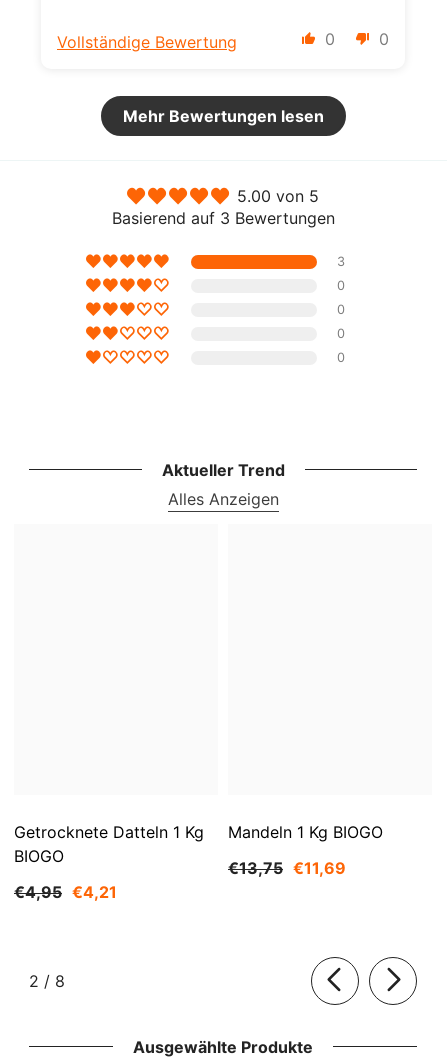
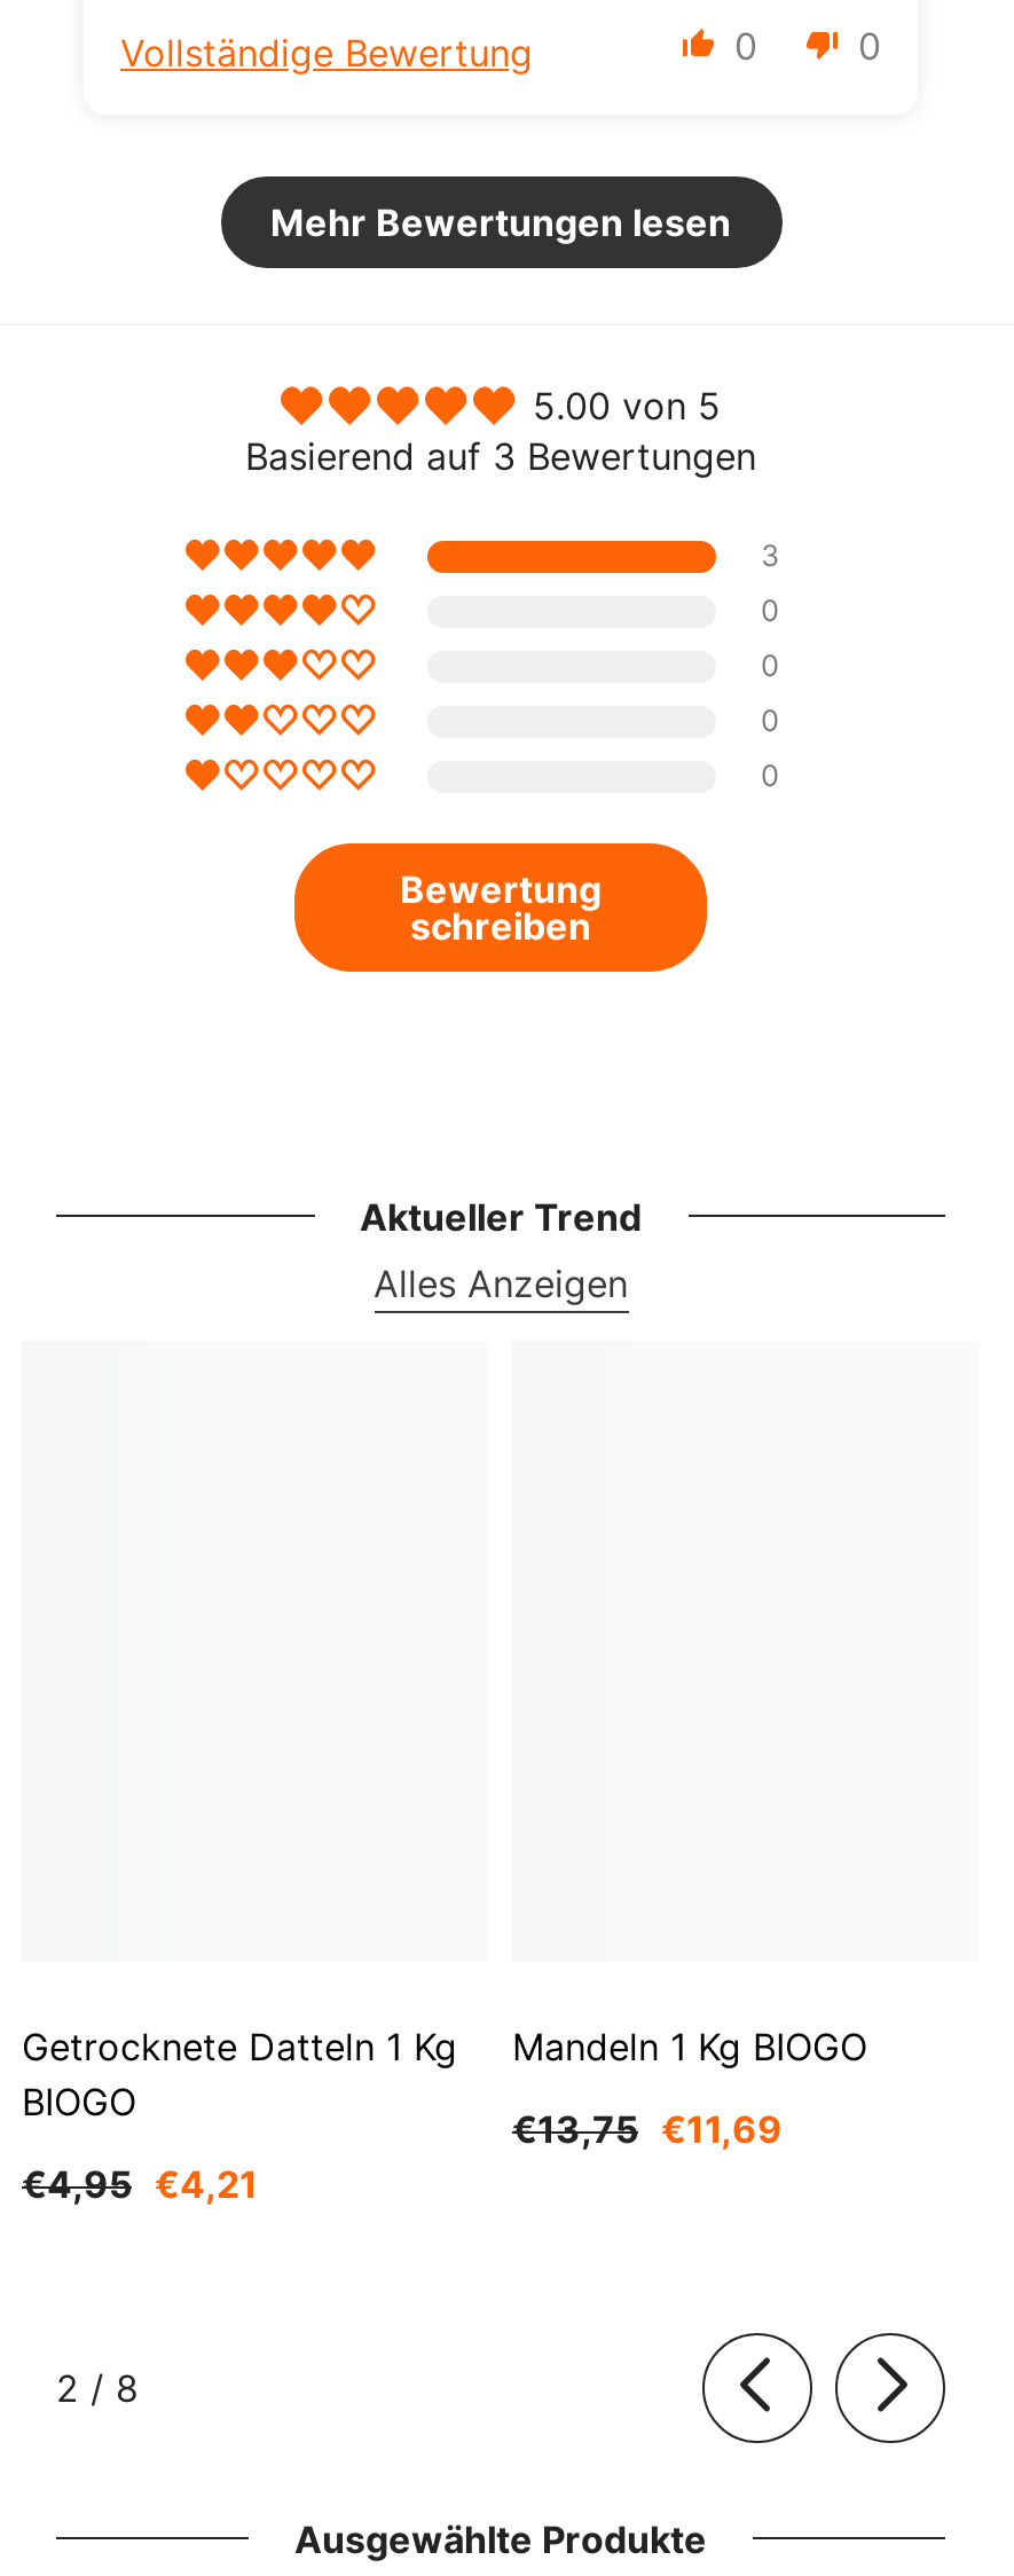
none -> [400,866,602,948] Bewertung | schreiben

